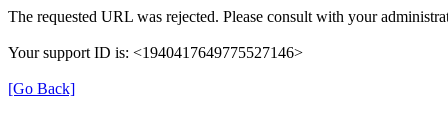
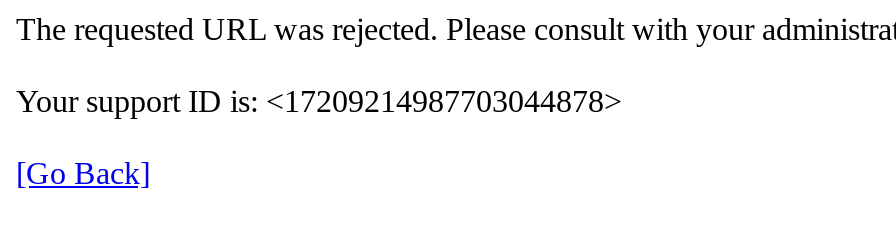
[8,44,303,61] Your support ID is: <1940417649775527146> -> [16,84,622,118] Your support ID is: <17209214987703044878>

